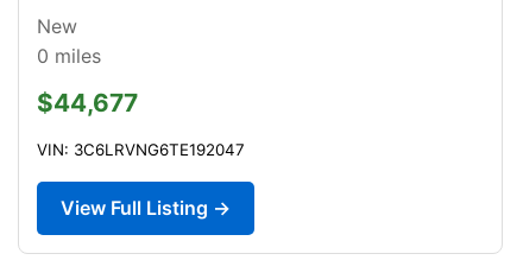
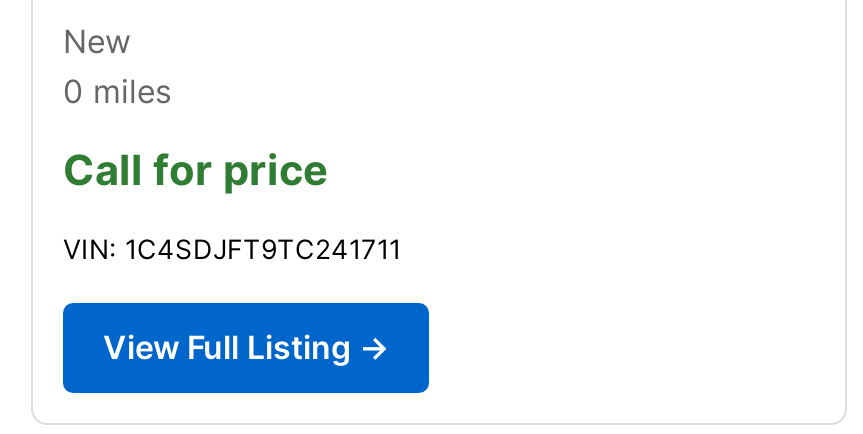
[37,88,138,117] $44,677 -> [63,145,327,195] Call for price
[37,140,245,159] VIN: 3C6LRVNG6TE192047 -> [63,233,401,265] VIN: 1C4SDJFT9TC241711

